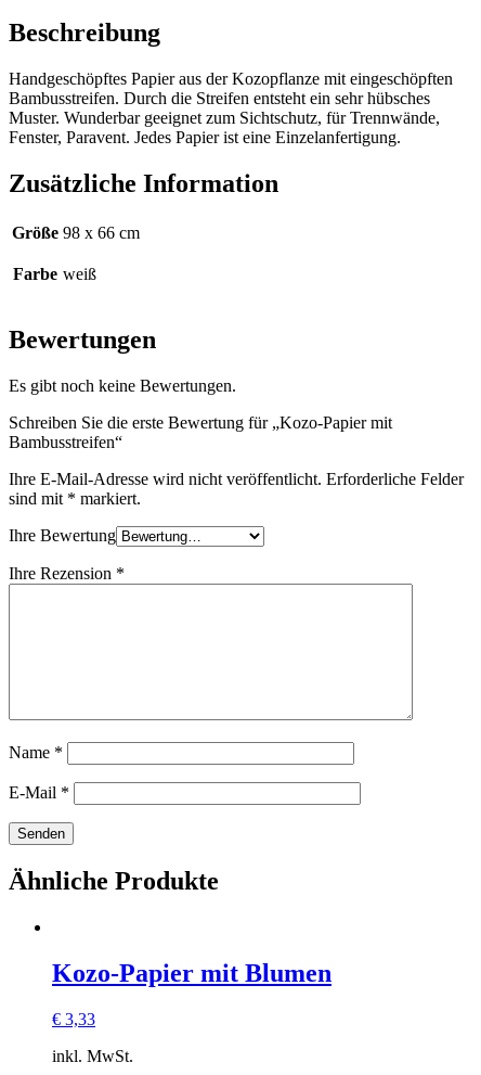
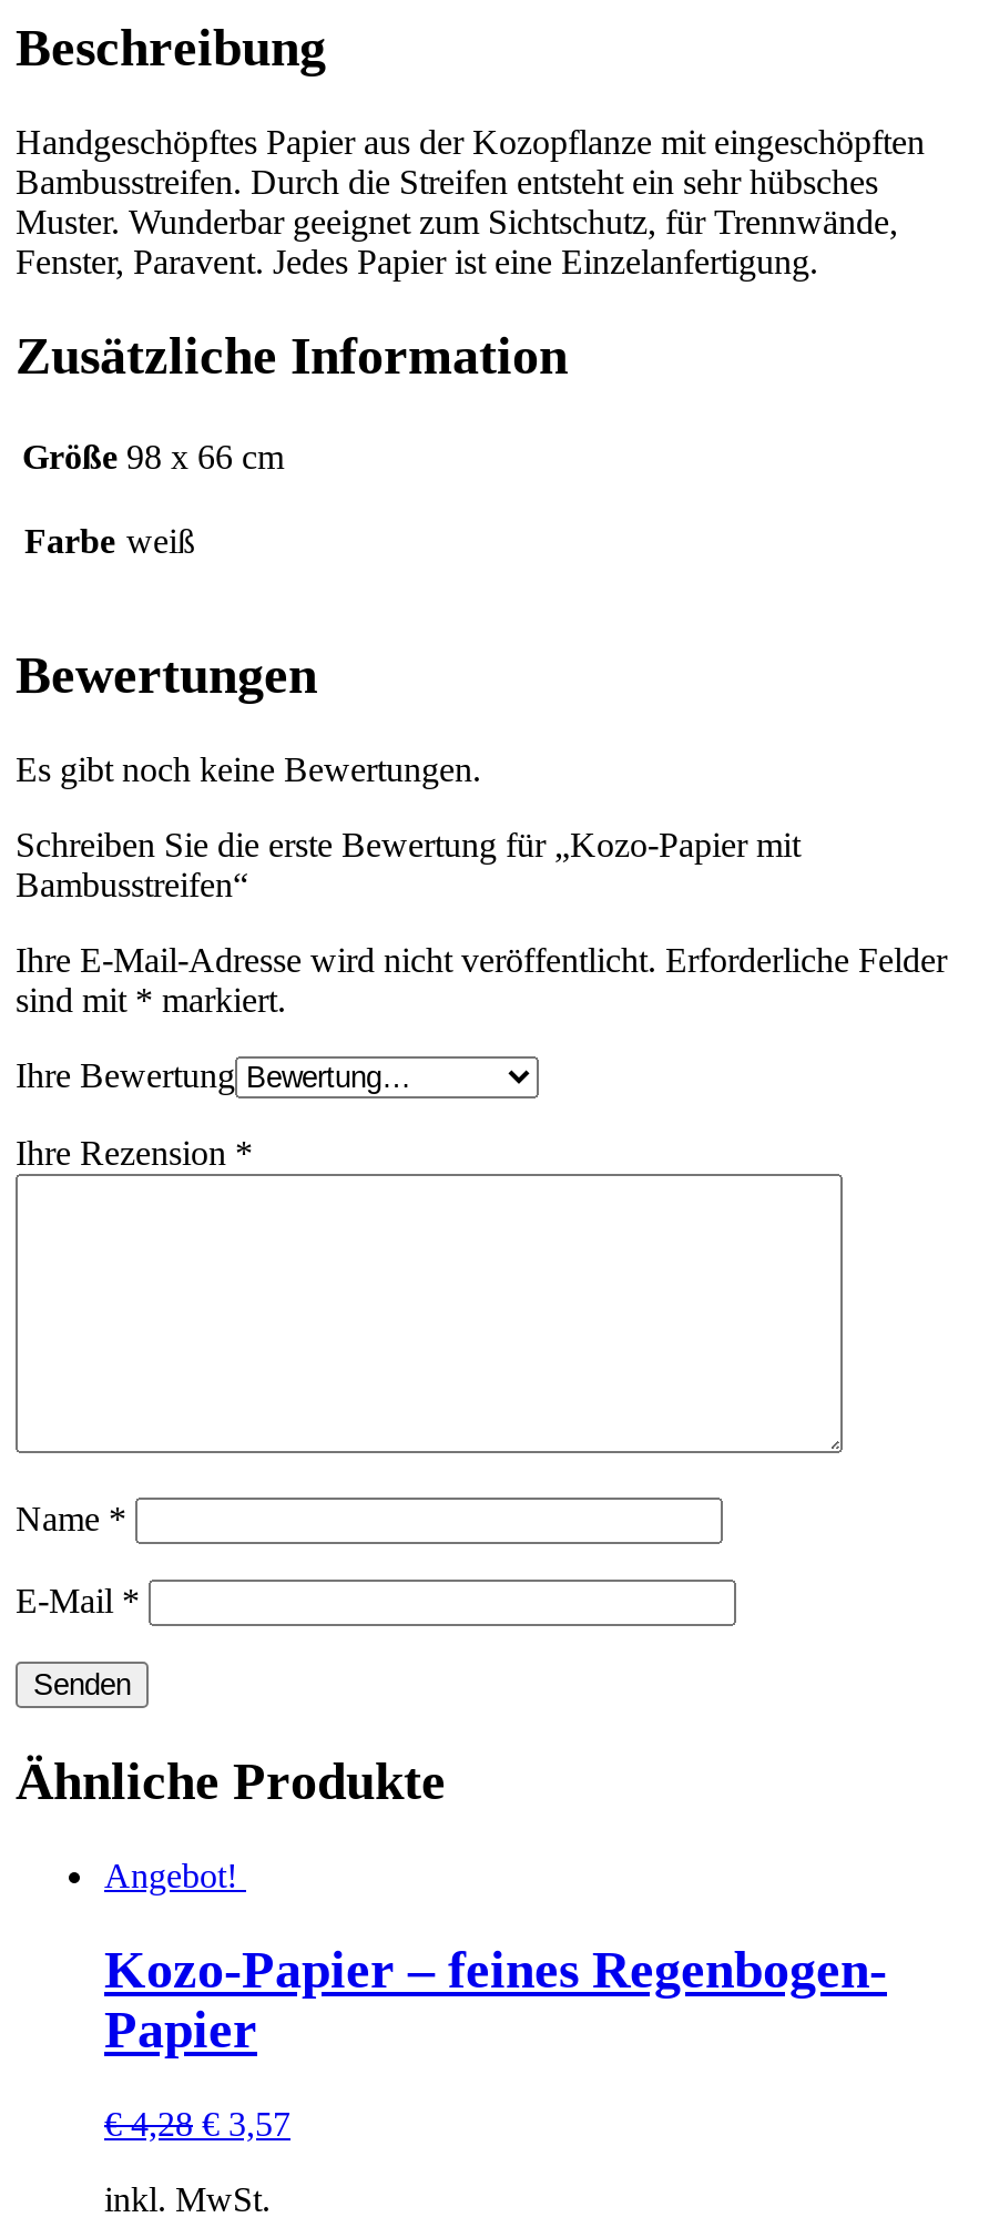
[52,959,331,1028] Kozo-Papier mit Blumen | €3,33 -> [104,1857,887,2142] Angebot! | Kozo-Papier – feines Regenbogen- | Papier | €4,28 €3,57

